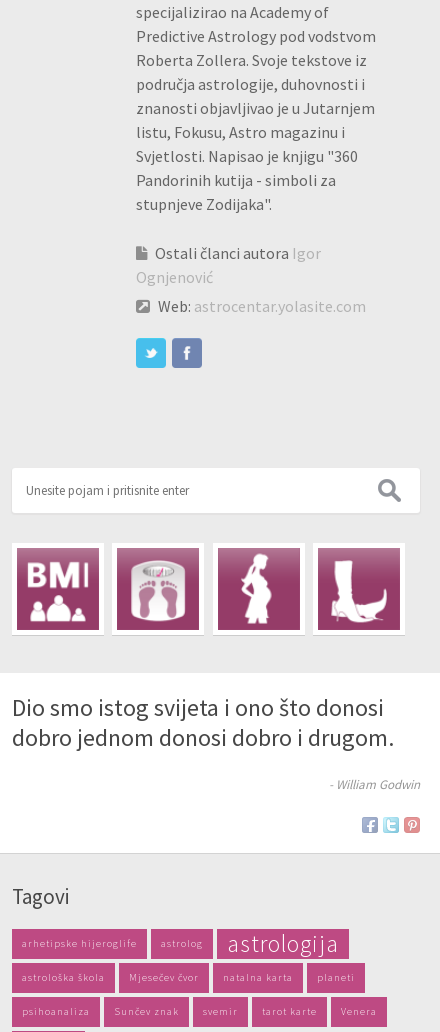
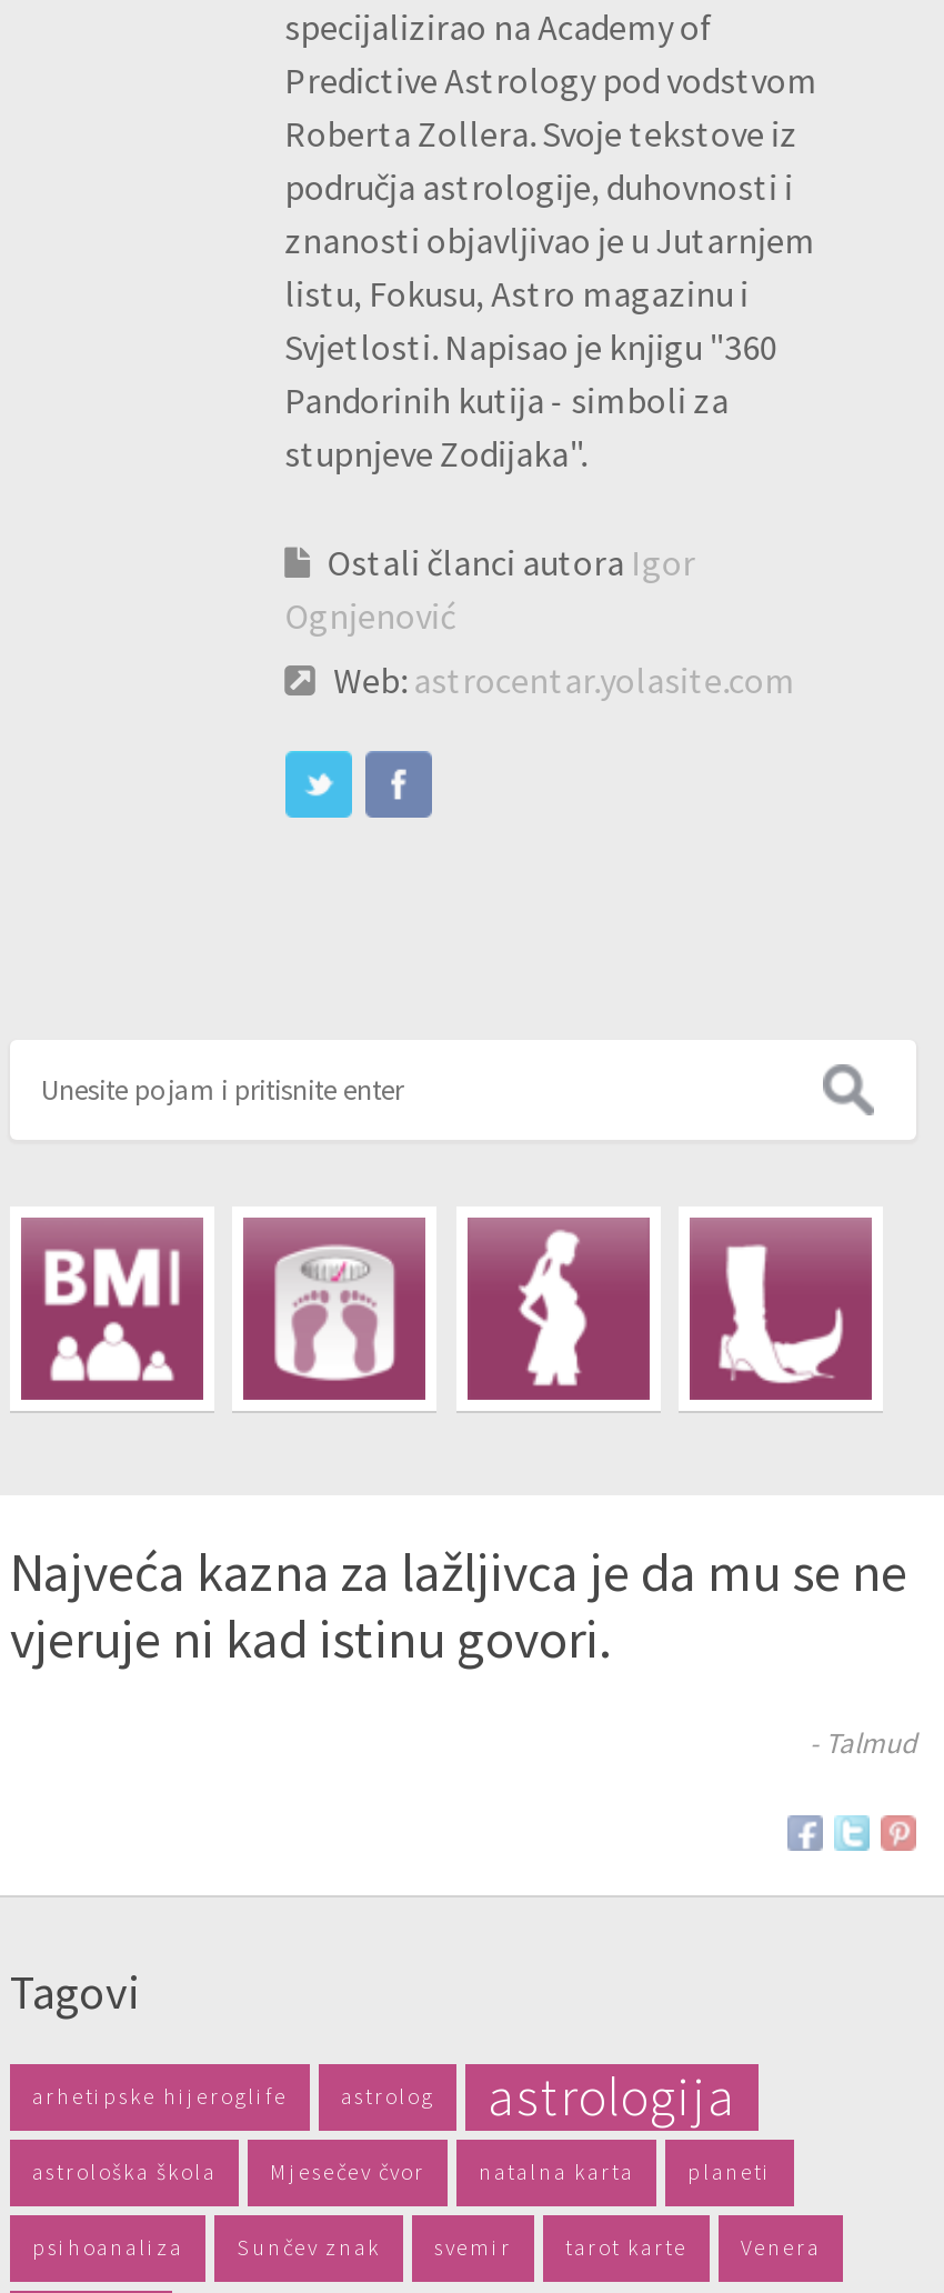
[12,692,394,753] Dio smo istog svijeta i ono što donosi | dobro jednom donosi dobro i drugom. -> [10,1538,907,1673] Najveća kazna za lažljivca je da mu se ne | vjeruje ni kad istinu govori.
[329,776,420,793] - William Godwin -> [810,1724,916,1762] - Talmud

